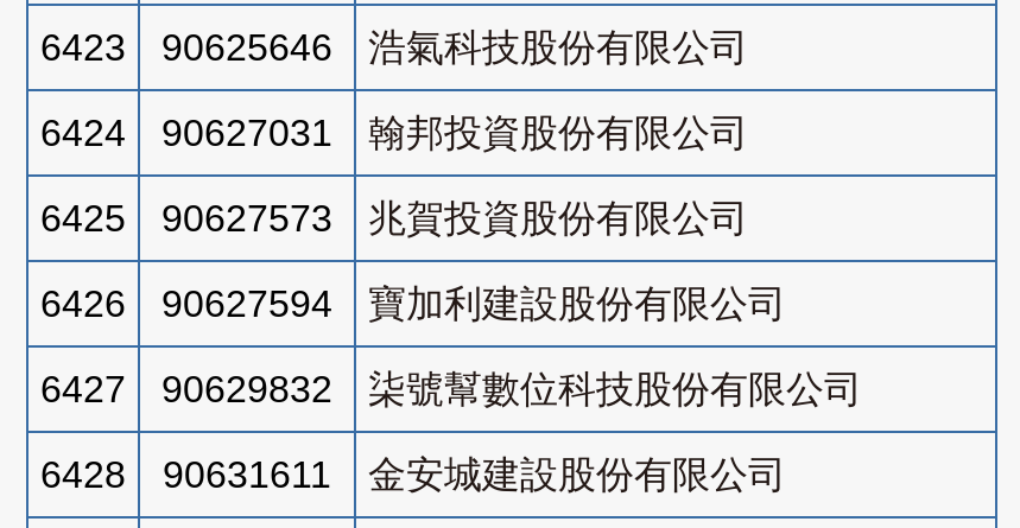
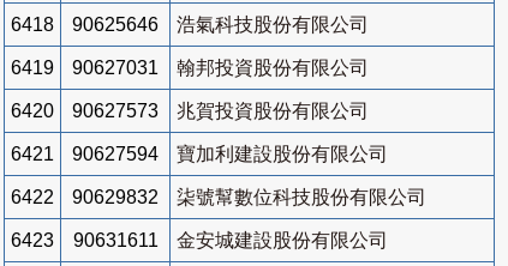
[40,27,748,67] 6423 90625646 浩氣科技股份有限公司 -> [11,14,369,35] 6418 90625646 浩氣科技股份有限公司
[40,112,748,153] 6424 90627031 翰邦投資股份有限公司 -> [11,57,369,78] 6419 90627031 翰邦投資股份有限公司
[40,198,748,238] 6425 90627573 兆賀投資股份有限公司 -> [11,101,369,121] 6420 90627573 兆賀投資股份有限公司
[40,283,786,324] 6426 90627594 寶加利建設股份有限公司 -> [11,144,388,164] 6421 90627594 寶加利建設股份有限公司
[40,369,862,409] 6427 90629832 柒號幫數位科技股份有限公司 -> [11,187,426,207] 6422 90629832 柒號幫數位科技股份有限公司
[40,454,786,495] 6428 90631611 金安城建設股份有限公司 -> [11,230,388,250] 6423 90631611 金安城建設股份有限公司

